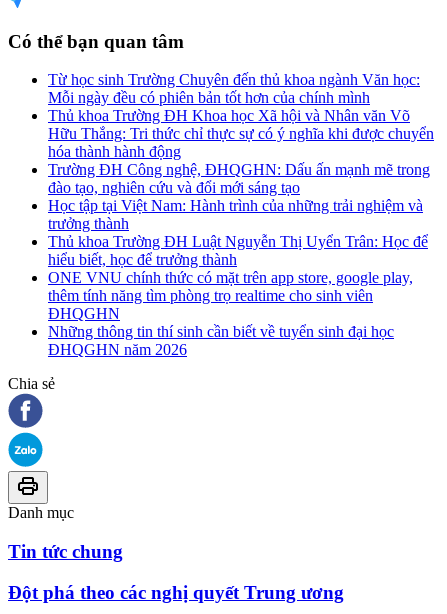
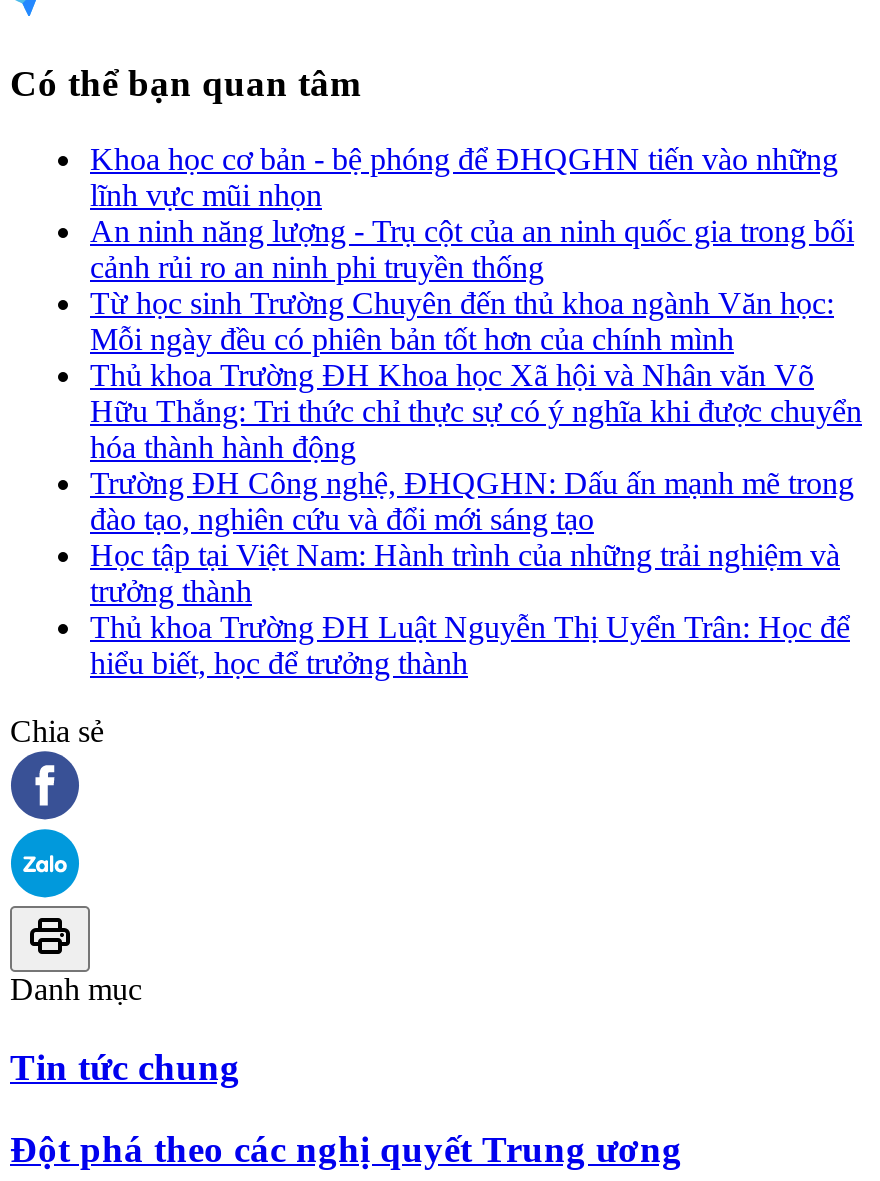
none -> [90,142,854,284] Khoa học cơ bản - bệ phóng để ĐHQGHN tiến vào những | lĩnh vực mũi nhọn | An ninh năng lượng - Trụ cột của an ninh quốc gia trong bối | cảnh rủi ro an ninh phi truyền thống
moved [48,71,434,268] -> [90,286,862,680]: Từ học sinh Trường Chuyên đến thủ khoa ngành Văn học: | Mỗi ngày đều có phiên bản tốt hơn của chính mình | Thủ khoa Trường ĐH Khoa học Xã hội và Nhân văn Võ | ... | Thủ khoa Trường ĐH Luật Nguyễn Thị Uyển Trân: Học để | hiểu biết, học để trưởng thành
[48,269,413,358] ONE VNU chính thức có mặt trên app store, google play, | thêm tính năng tìm phòng trọ realtime cho sinh viên | ĐHQGHN | Những thông tin thí sinh cần biết về tuyển sinh đại học | ĐHQGHN năm 2026 -> none

